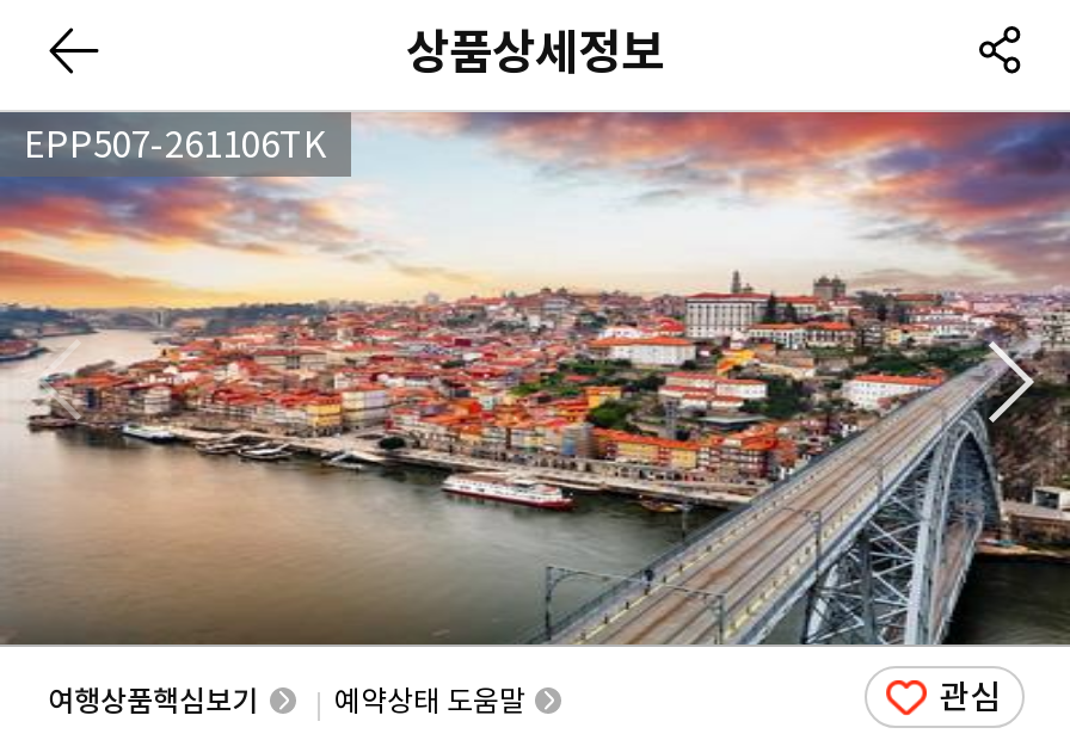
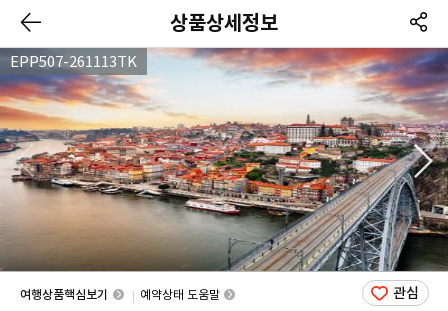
[24,122,327,167] EPP507-261106TK -> [10,52,137,71] EPP507-261113TK

